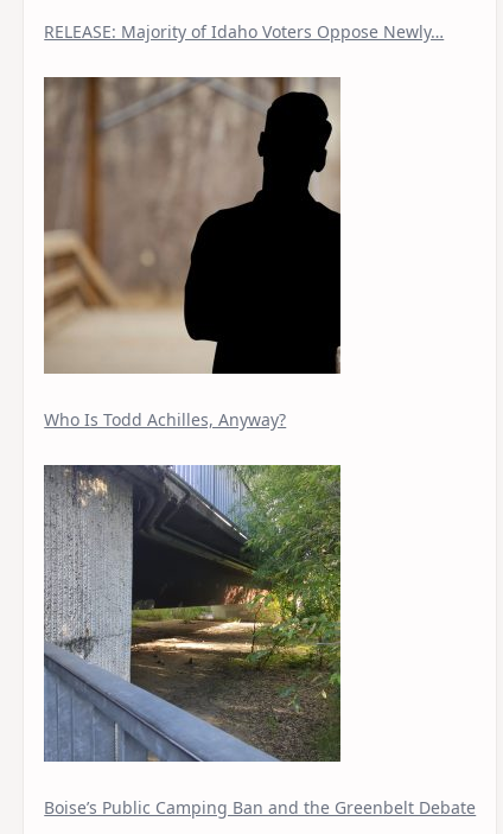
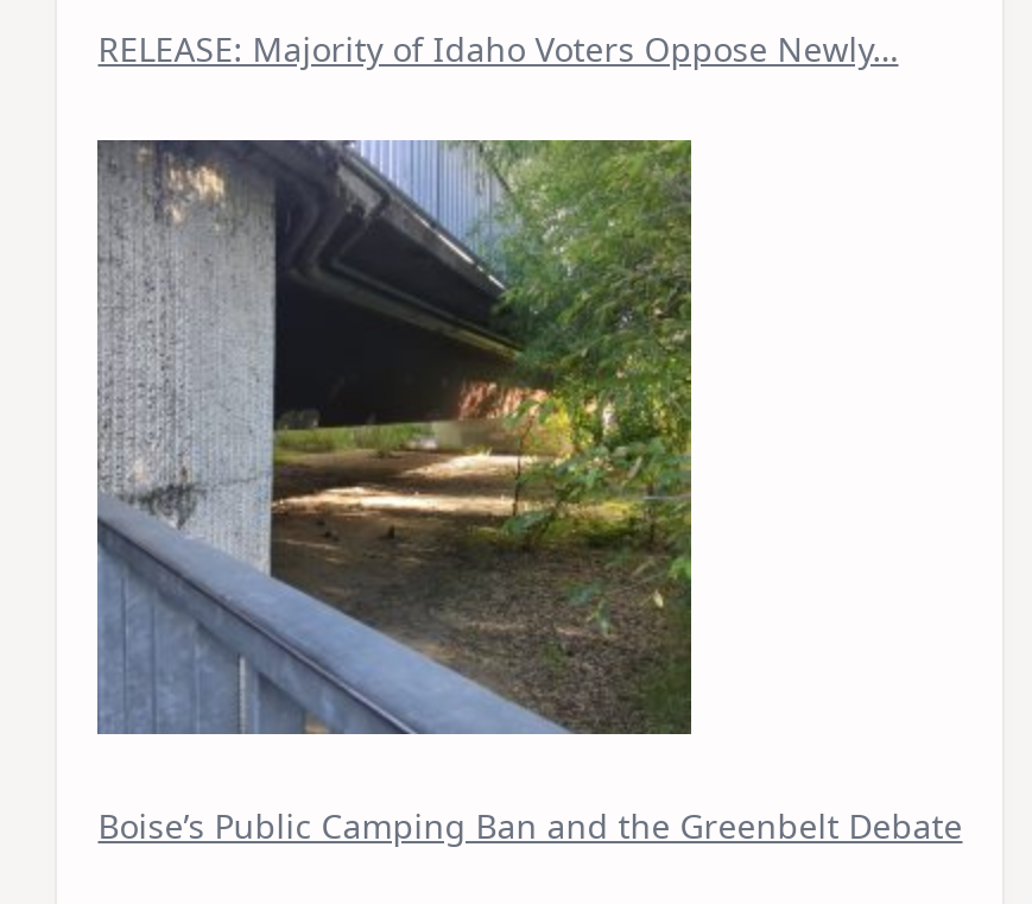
[43,77,342,430] [image] | Who Is Todd Achilles, Anyway? -> none

